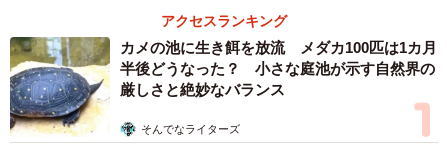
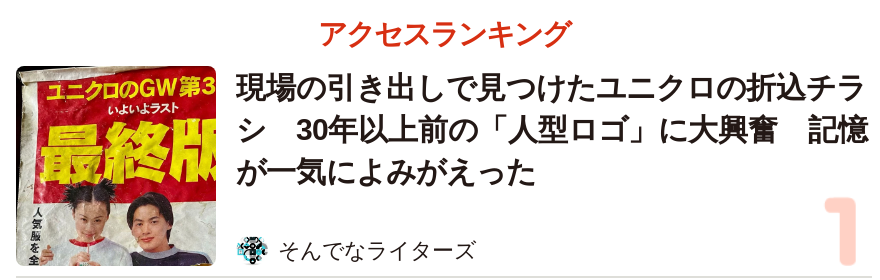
[9,36,437,137] [image] | カメの池に生き餌を放流 メダカ100匹は1カ月 | 半後どうなった？ 小さな庭池が示す自然界の | 厳しさと絶妙なバランス -> [14,64,868,268] [image] | 現場の引き出しで見つけたユニクロの折込チラ | シ 30年以上前の「人型ロゴ」に大興奮 記憶 | が一気によみがえった

